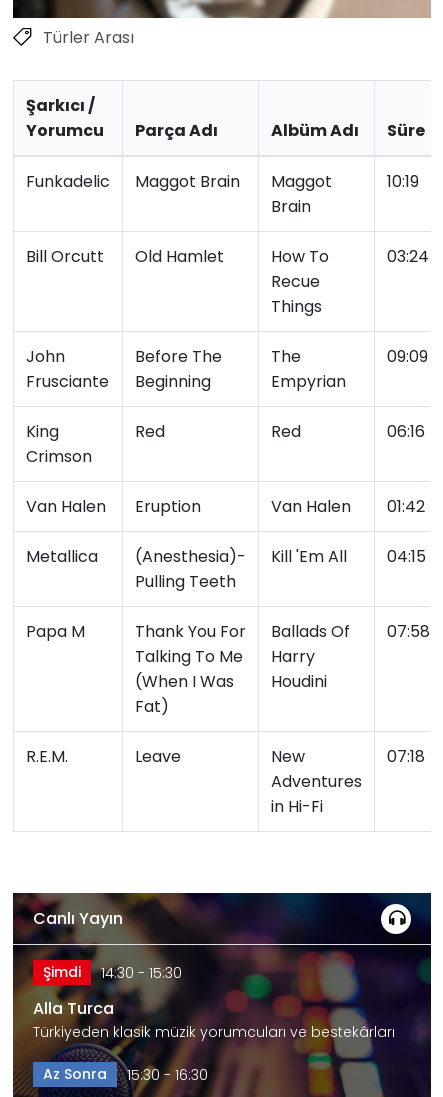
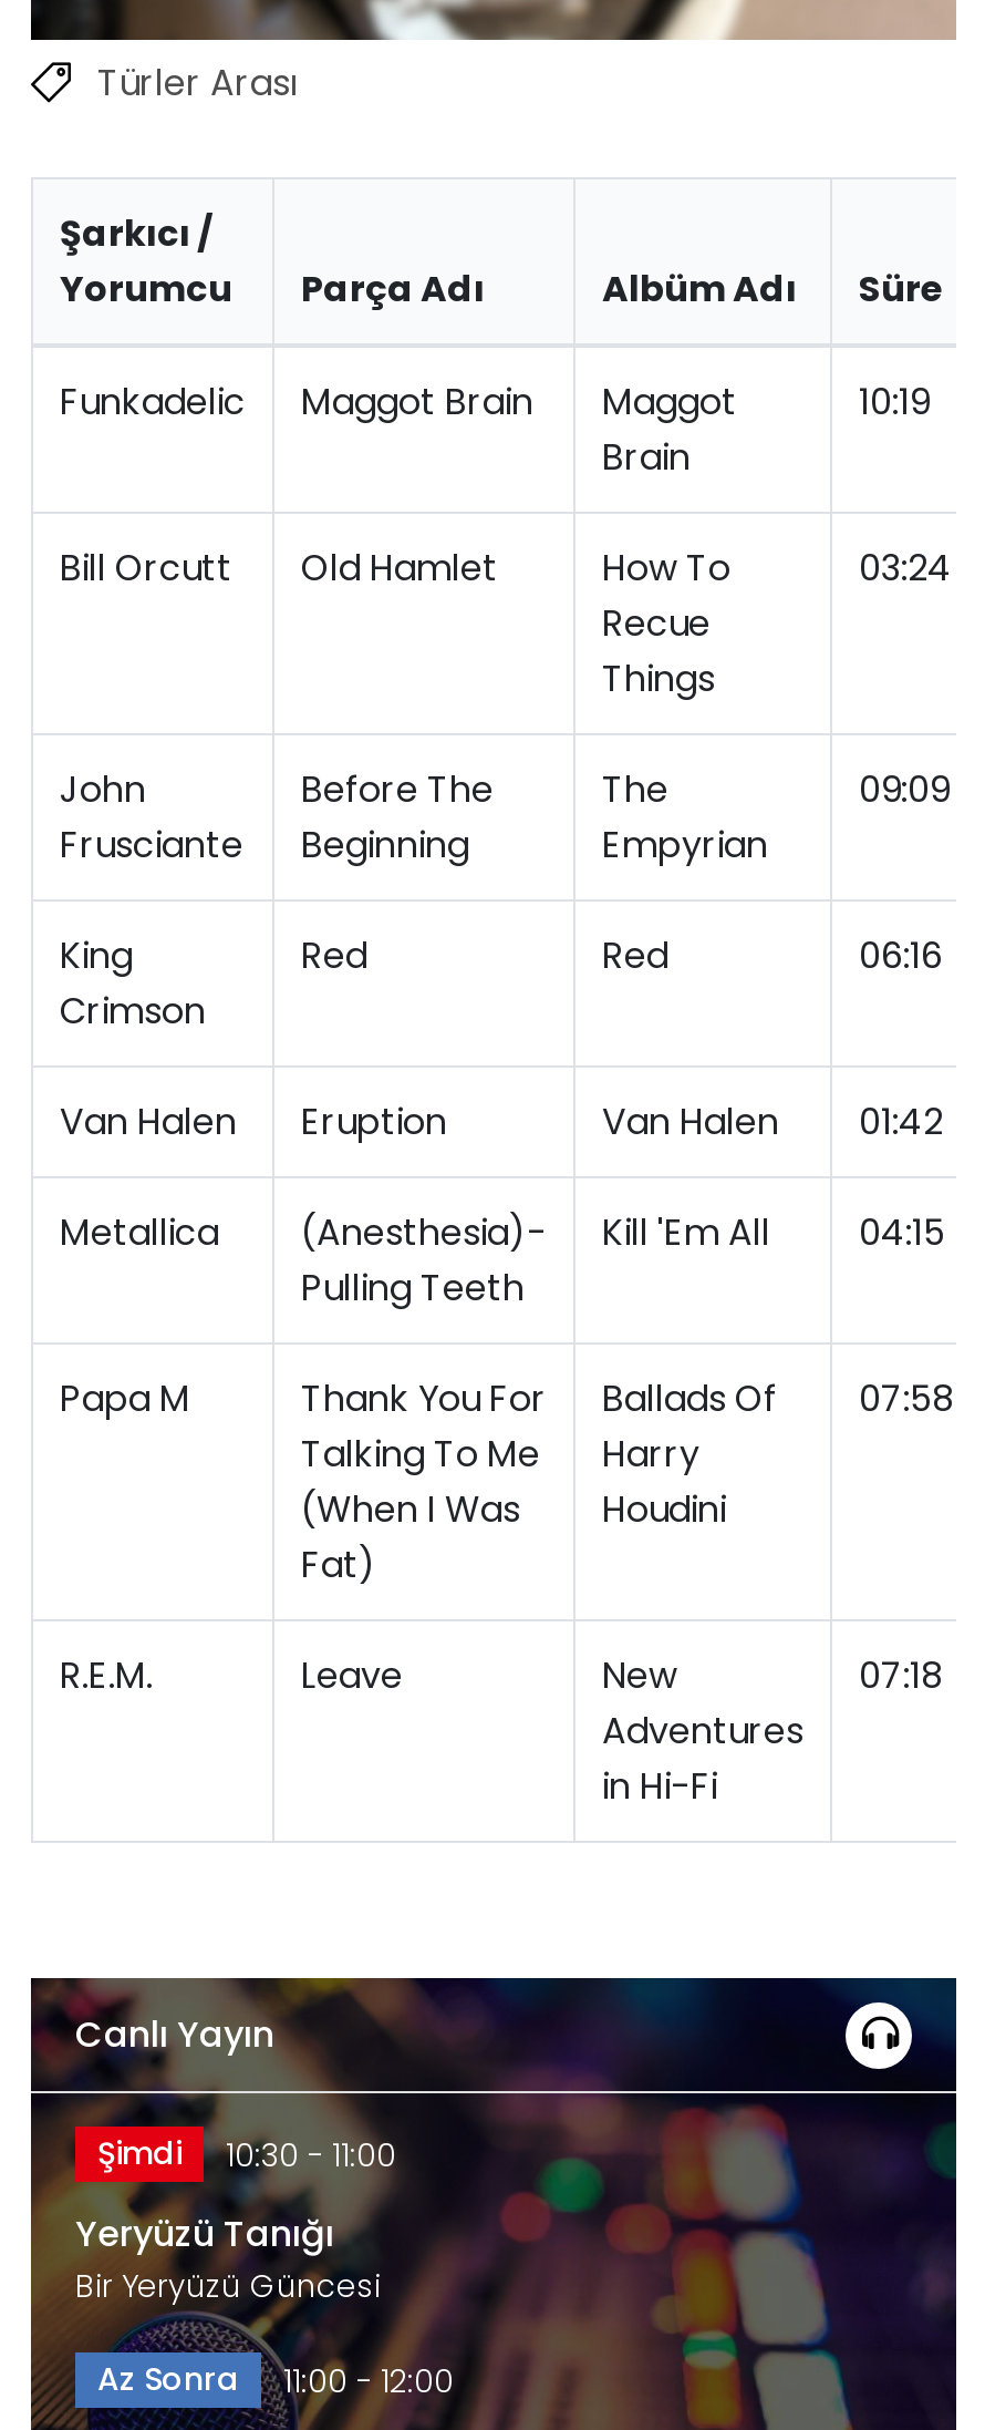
[43,962,182,983] Şimdi 14:30 - 15:30 -> [97,2132,396,2178] Şimdi 10:30 - 11:00
[33,997,395,1042] Alla Turca | Türkiyeden klasik müzik yorumcuları ve bestekârları -> [75,2209,390,2309] Yeryüzü Tanığı | Bir Yeryüzü Güncesi
[43,1064,208,1085] Az Sonra 15:30 - 16:30 -> [97,2358,454,2404] Az Sonra 11:00 - 12:00

